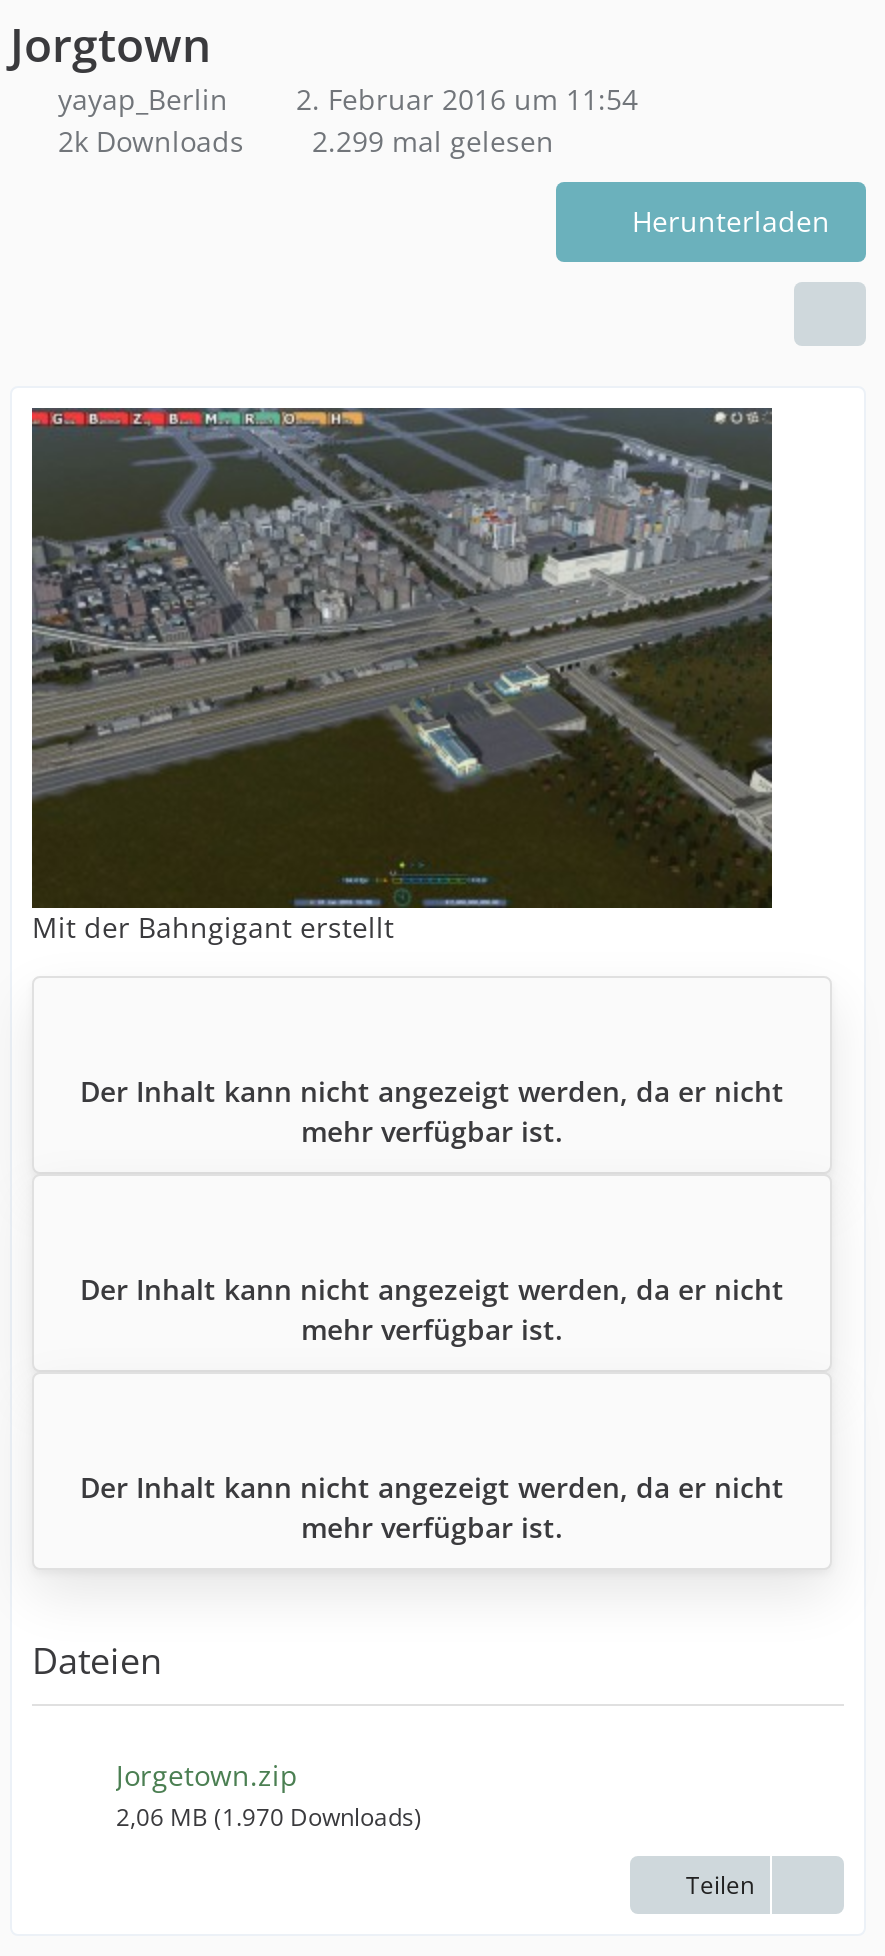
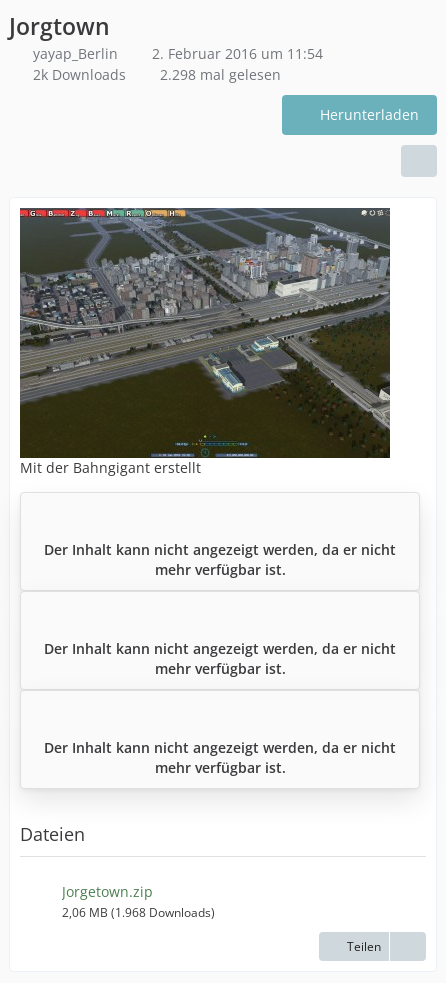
[50,122,554,160] 2k Downloads 2.299 mal gelesen -> [29,65,281,84] 2k Downloads 2.298 mal gelesen
[116,1800,422,1834] 2,06 MB (1.970 Downloads) -> [62,904,215,921] 2,06 MB (1.968 Downloads)

